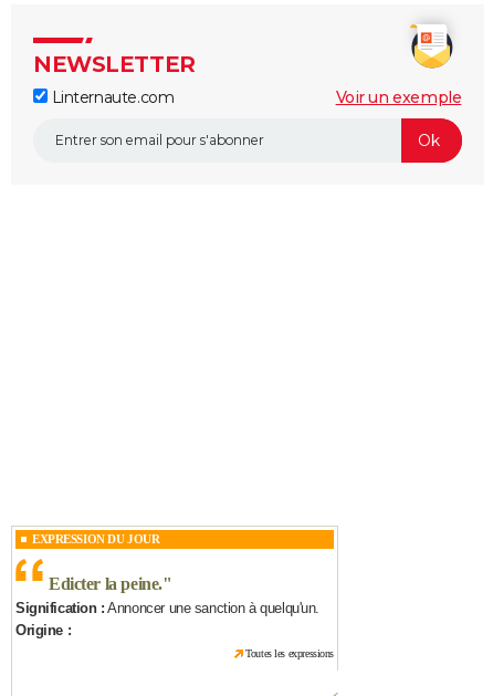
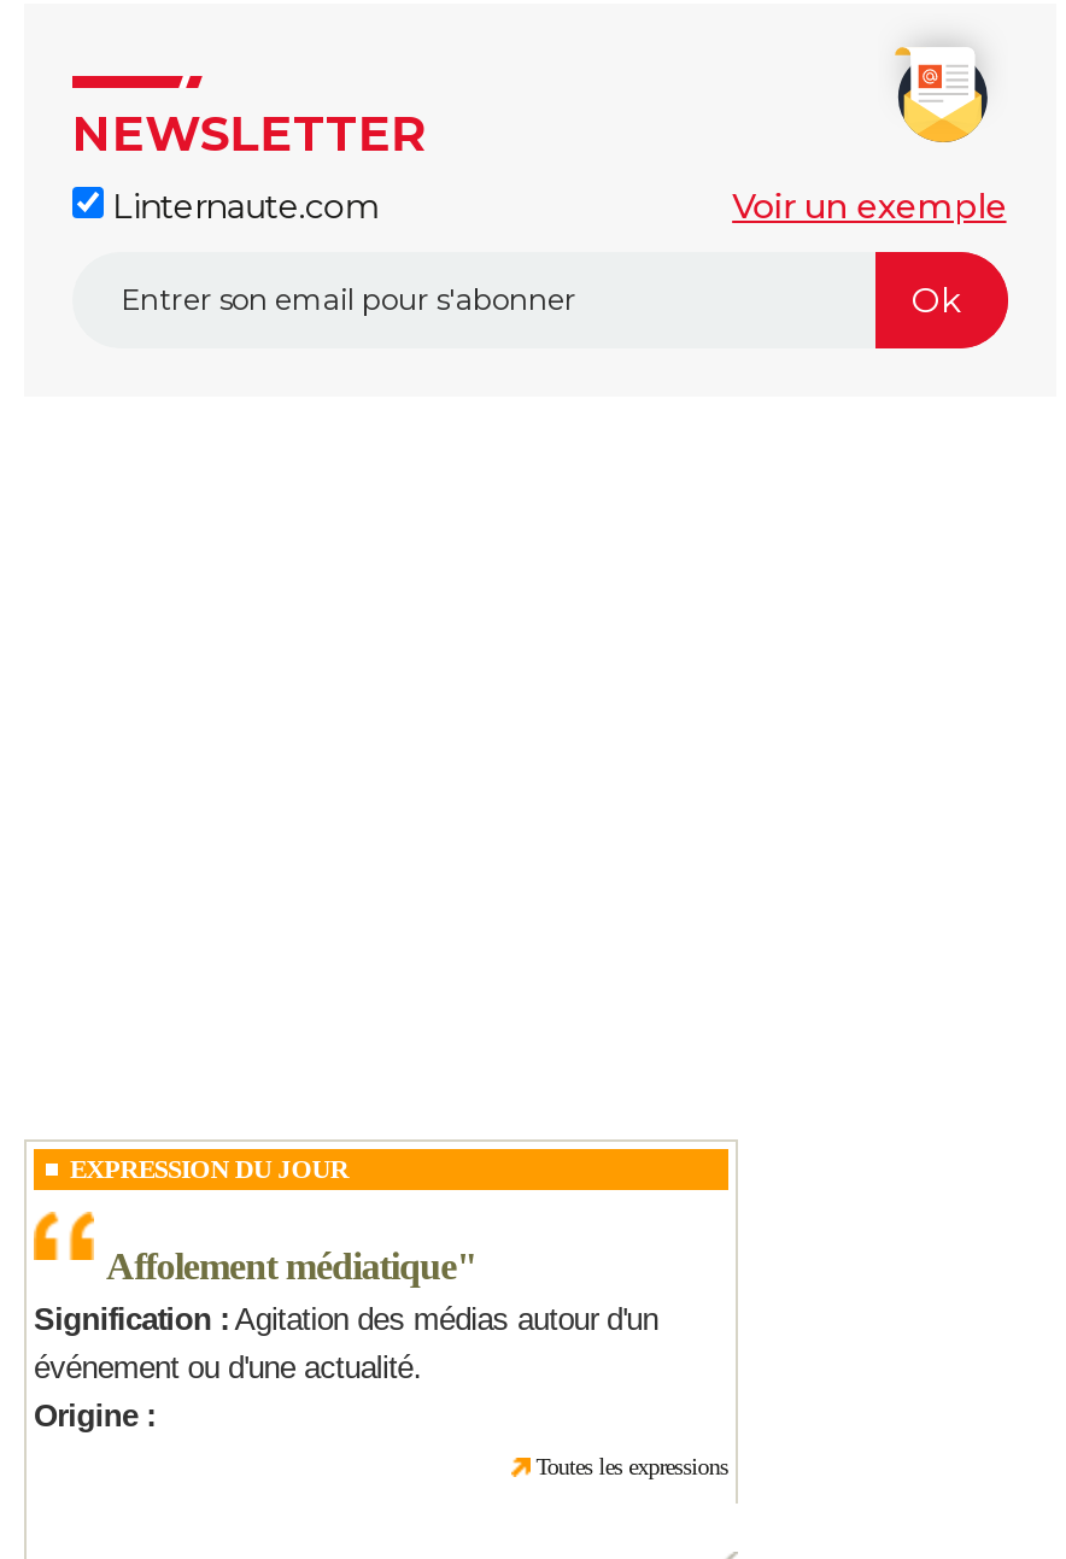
[15,574,319,616] Edicter la peine. " | Signification : Annoncer une sanction à quelqu'un. -> [34,1246,658,1385] Affolement médiatique" | Signification : Agitation des médias autour d'un | événement ou d'une actualité.

